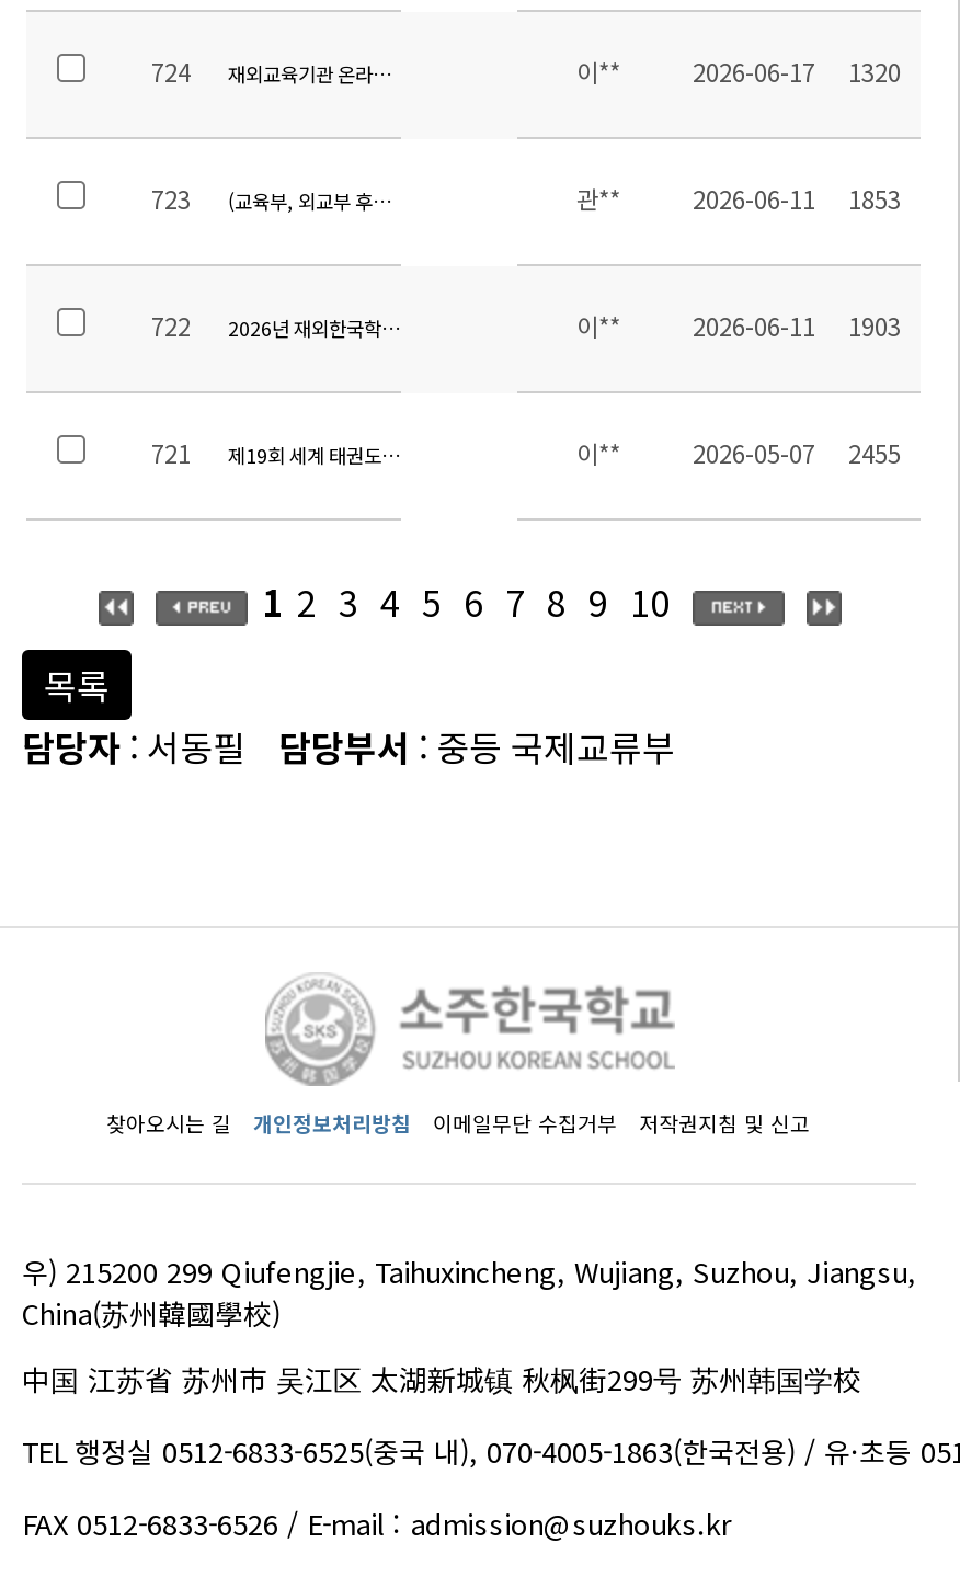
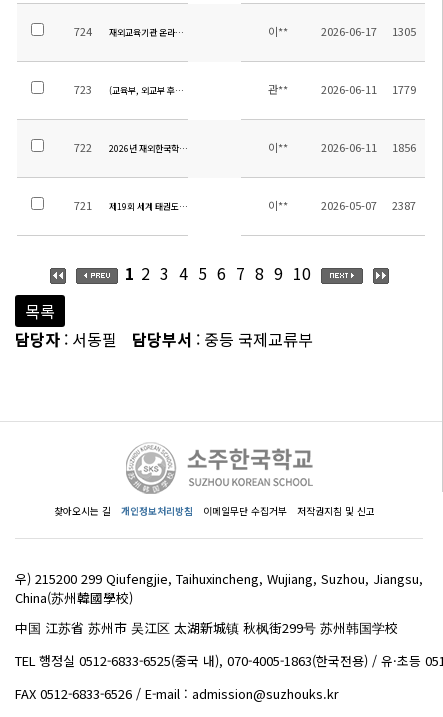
[848,54,901,89] 1320 -> [392,23,416,39] 1305
[848,181,901,216] 1853 -> [392,81,416,97] 1779
[693,308,901,343] 2026-06-11 1903 -> [321,139,416,155] 2026-06-11 1856
[693,435,901,470] 2026-05-07 2455 -> [321,197,416,213] 2026-05-07 2387

